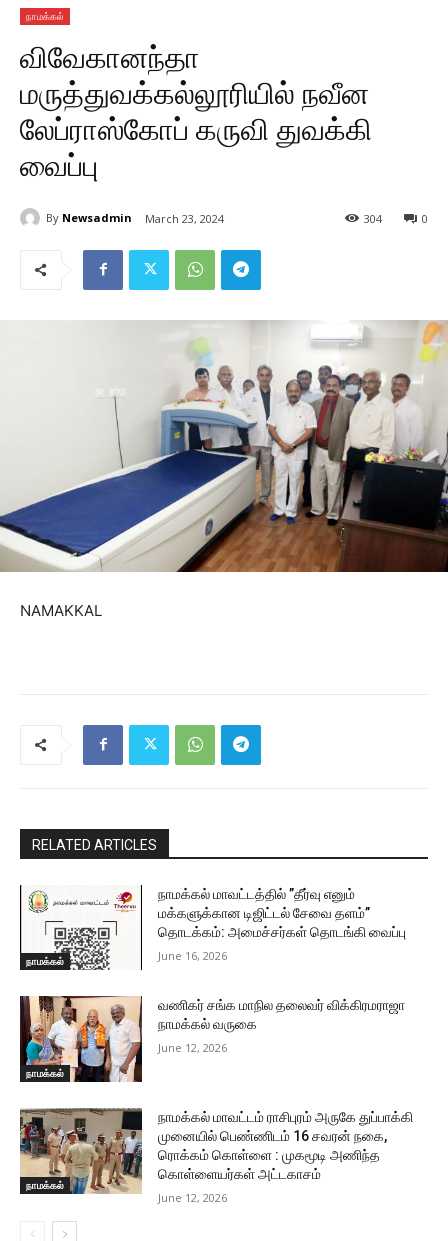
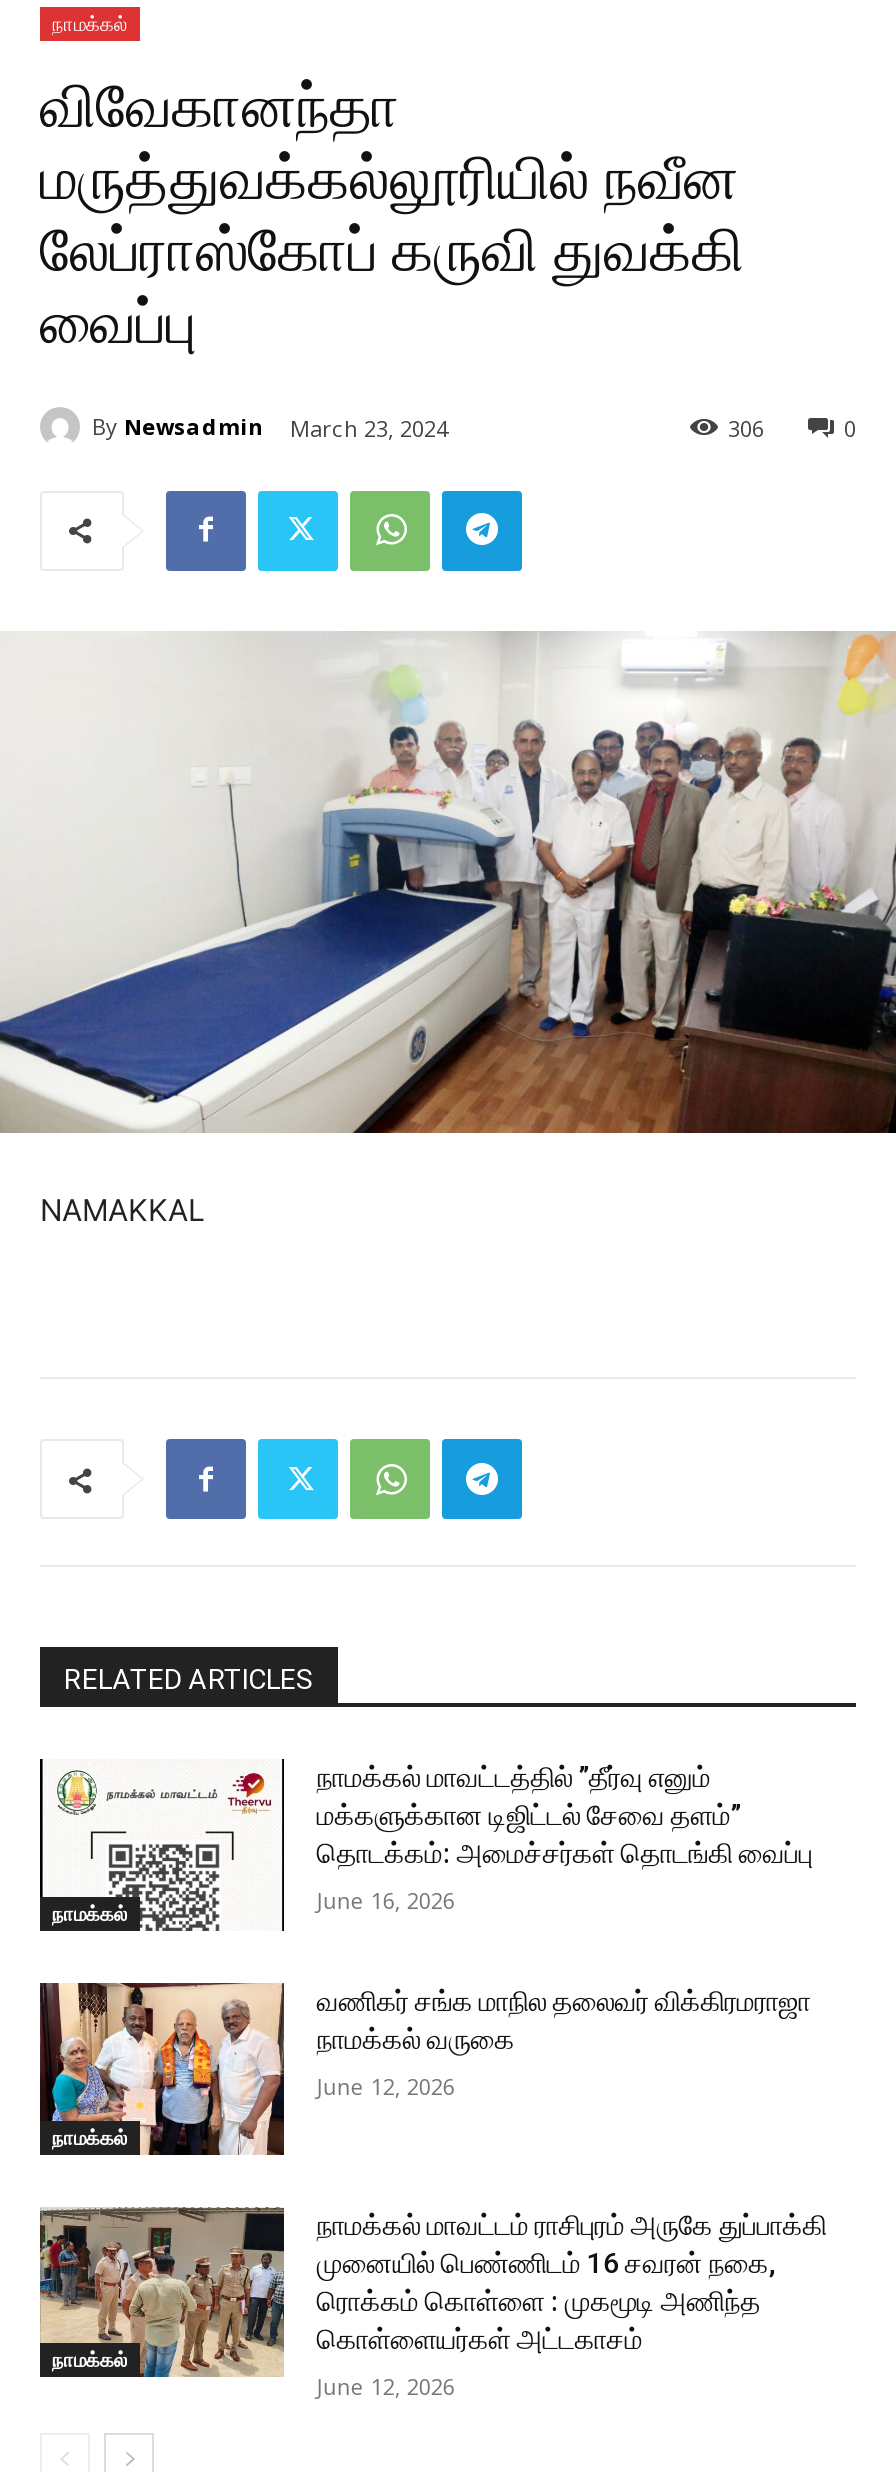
[364,211,382,226] 304 -> [728,413,764,443] 306

